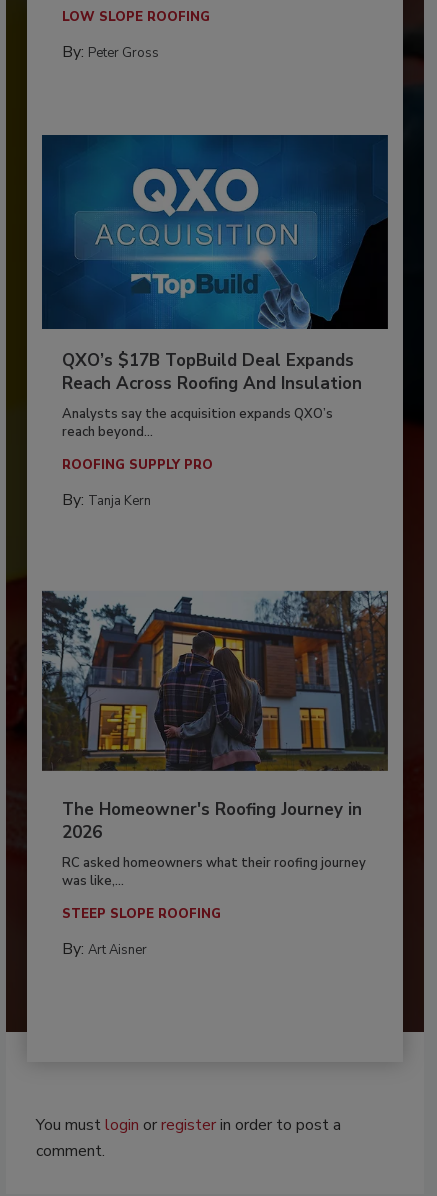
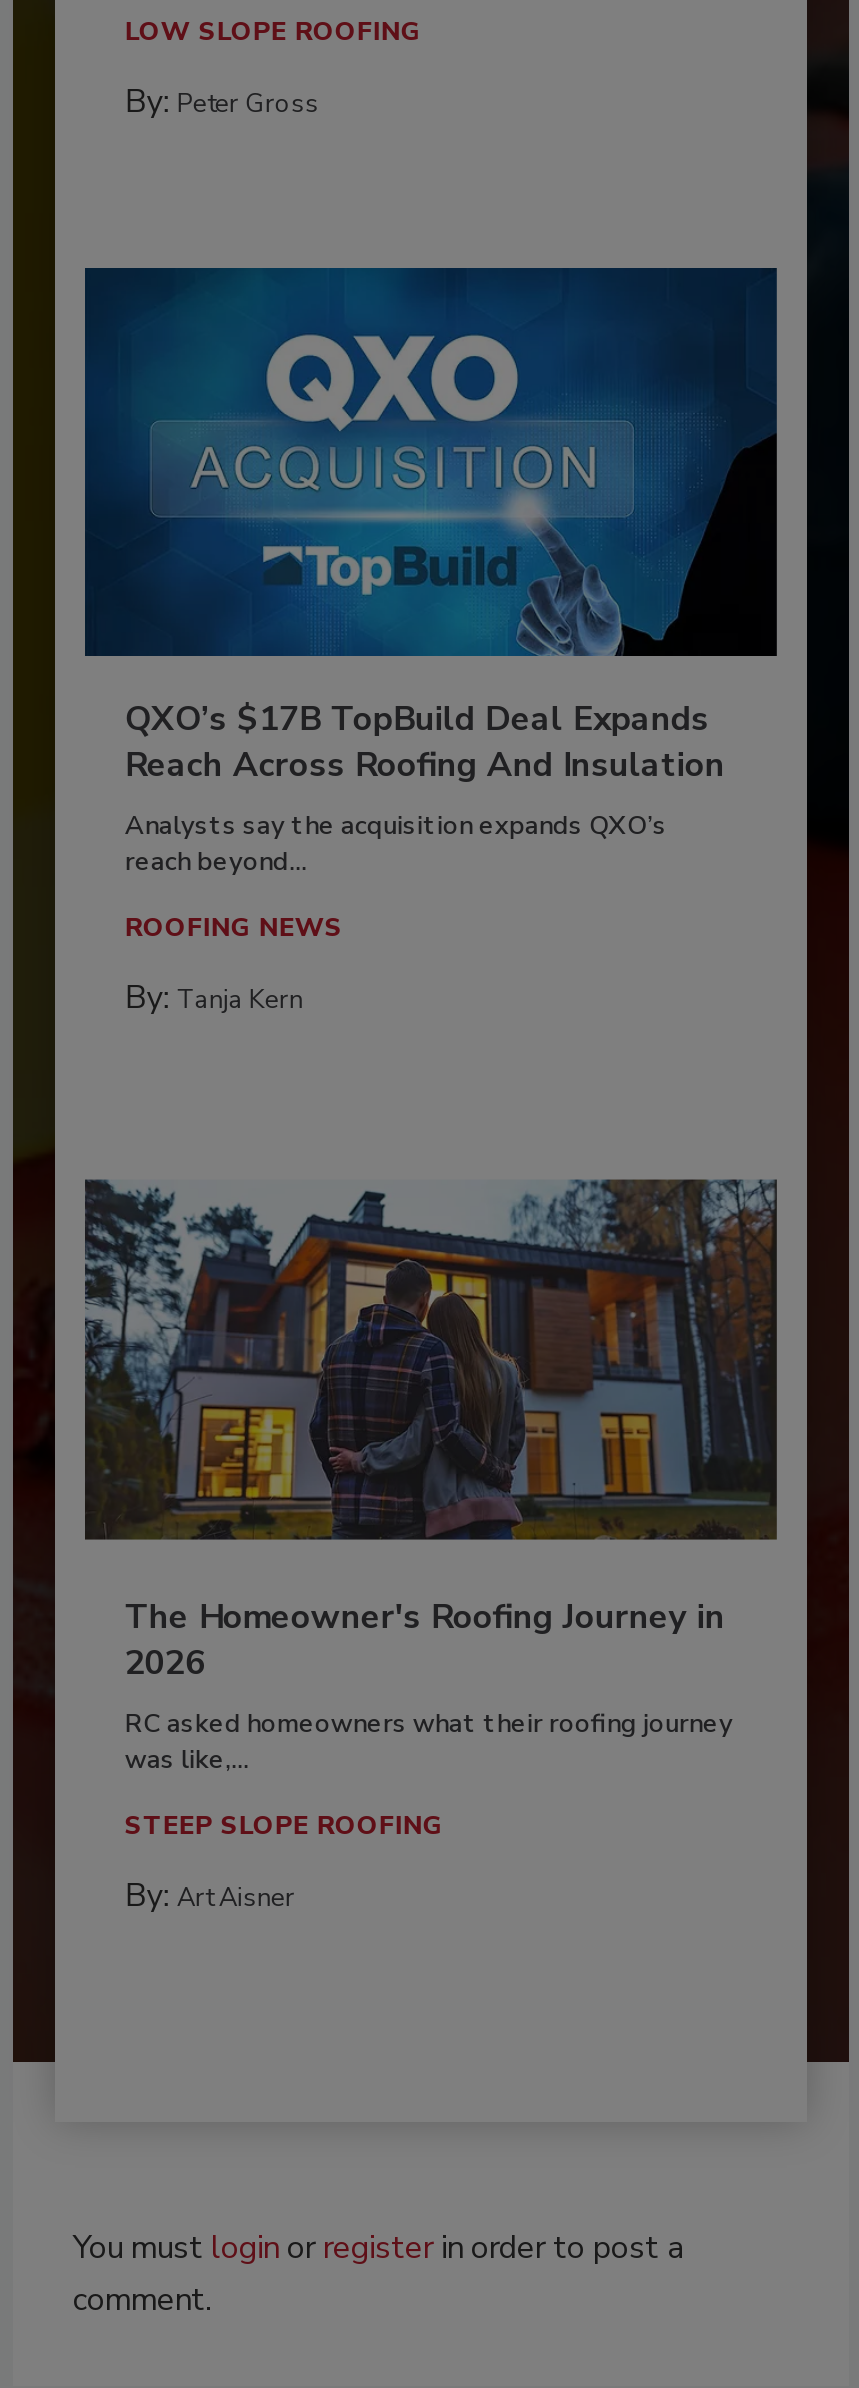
[62,456,213,474] ROOFING SUPPLY PRO -> [125,911,343,947] ROOFING NEWS

